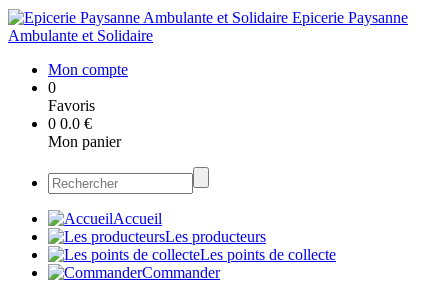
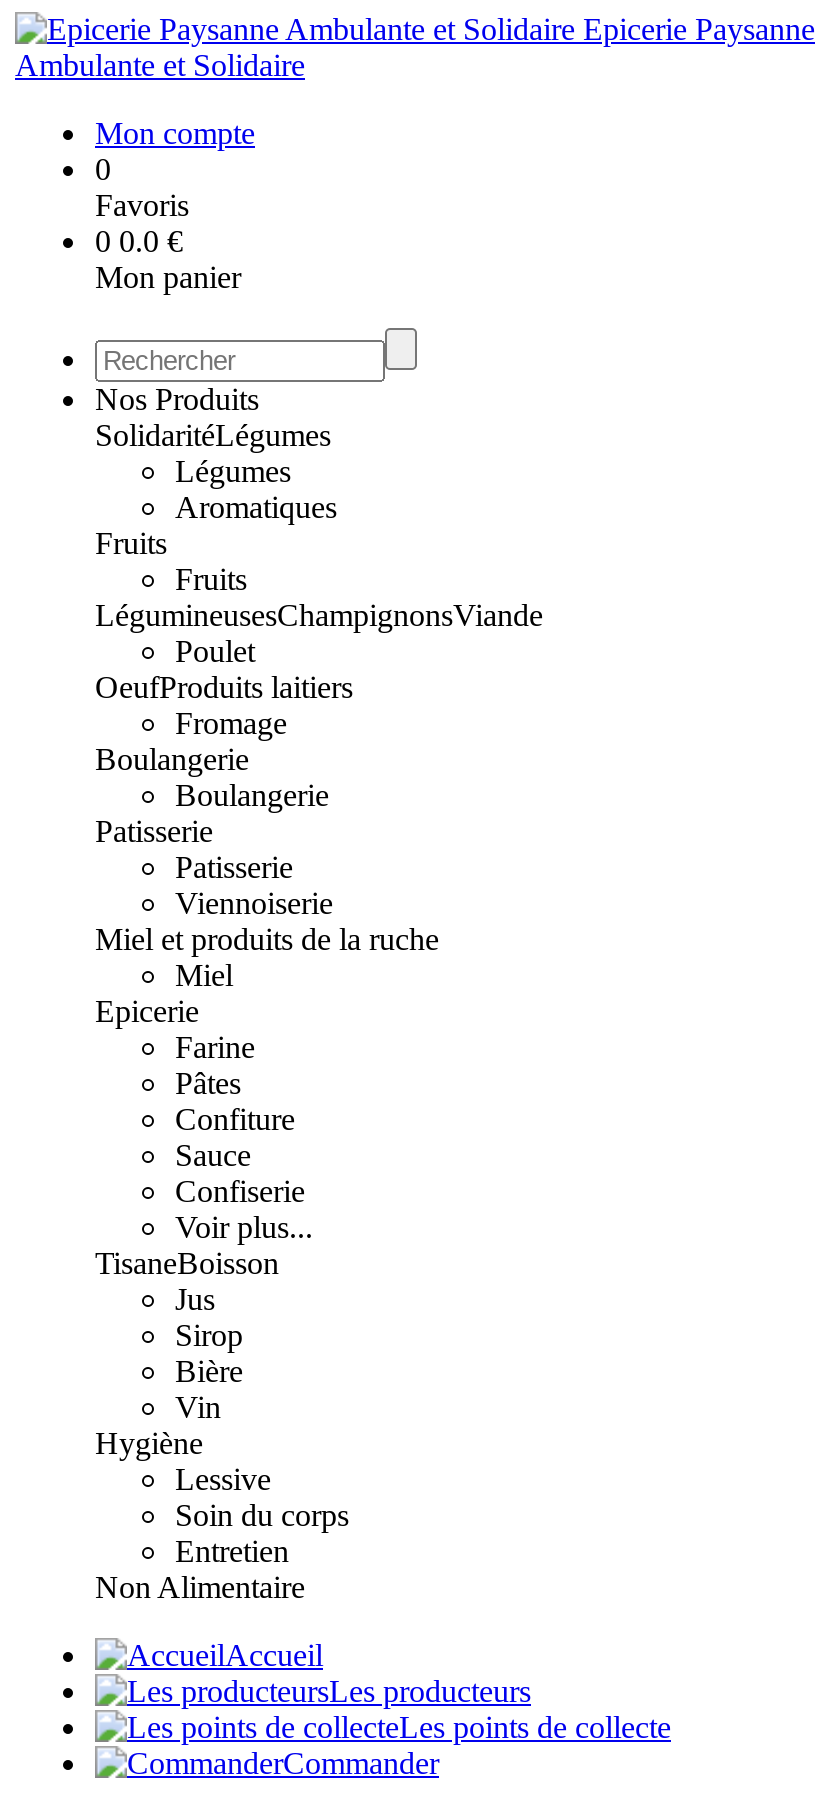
none -> [95,382,543,1604] Nos Produits | SolidaritéLégumes | Légumes | Aromatiques | Fruits | Fruits | LégumineusesChampignonsViande | Poulet | OeufProduits laitiers | Fromage | Boulangerie | Boulangerie | Patisserie | Patisserie | Viennoiserie | Miel et produits de la ruche | Miel | Epicerie | Farine | Pâtes | Confiture | Sauce | Confiserie | Voir plus... | TisaneBoisson | Jus | Sirop | Bière | Vin | Hygiène | Lessive | Soin du corps | Entretien | Non Alimentaire

